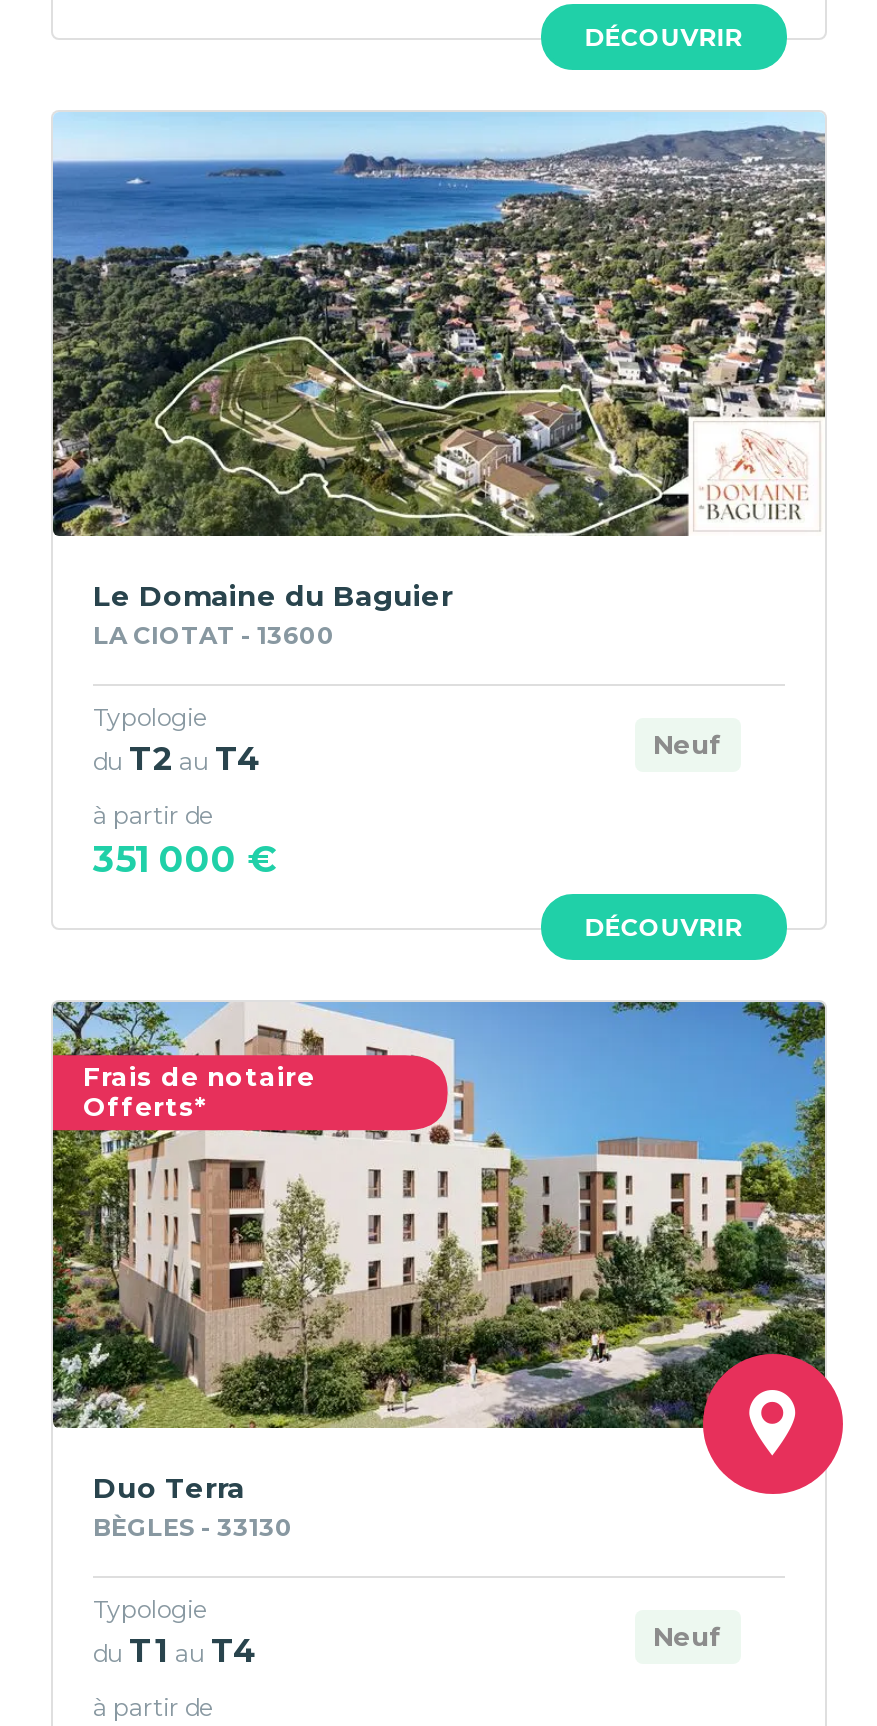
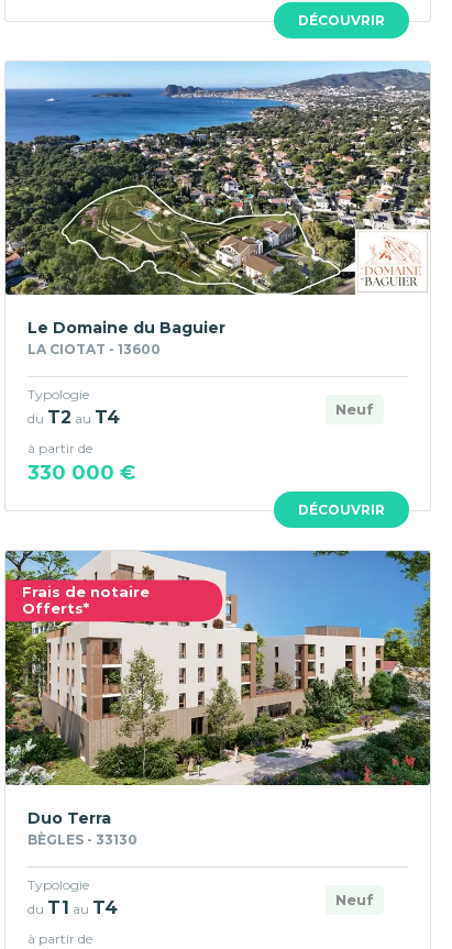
[93,838,275,882] 351 000 € -> [27,461,135,485] 330 000 €
[701,1352,845,1496] [image] -> [363,744,440,821] [image]

